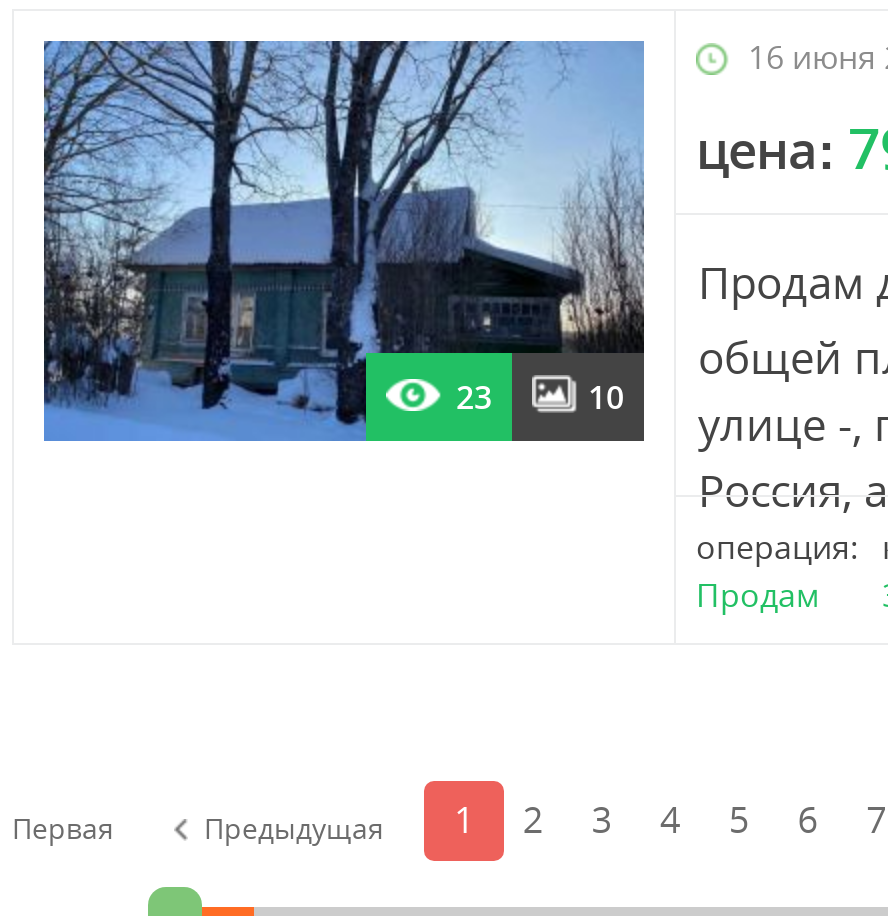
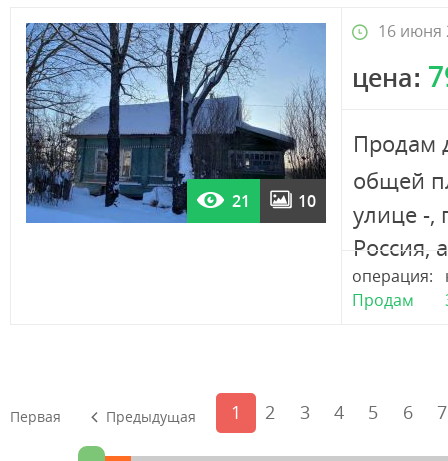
[456,376,492,420] 23 -> [232,190,250,212] 21

